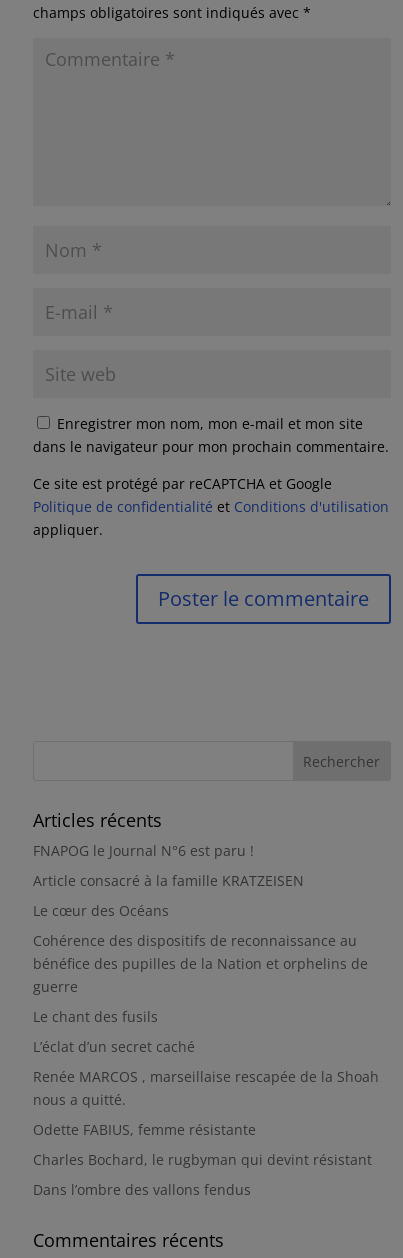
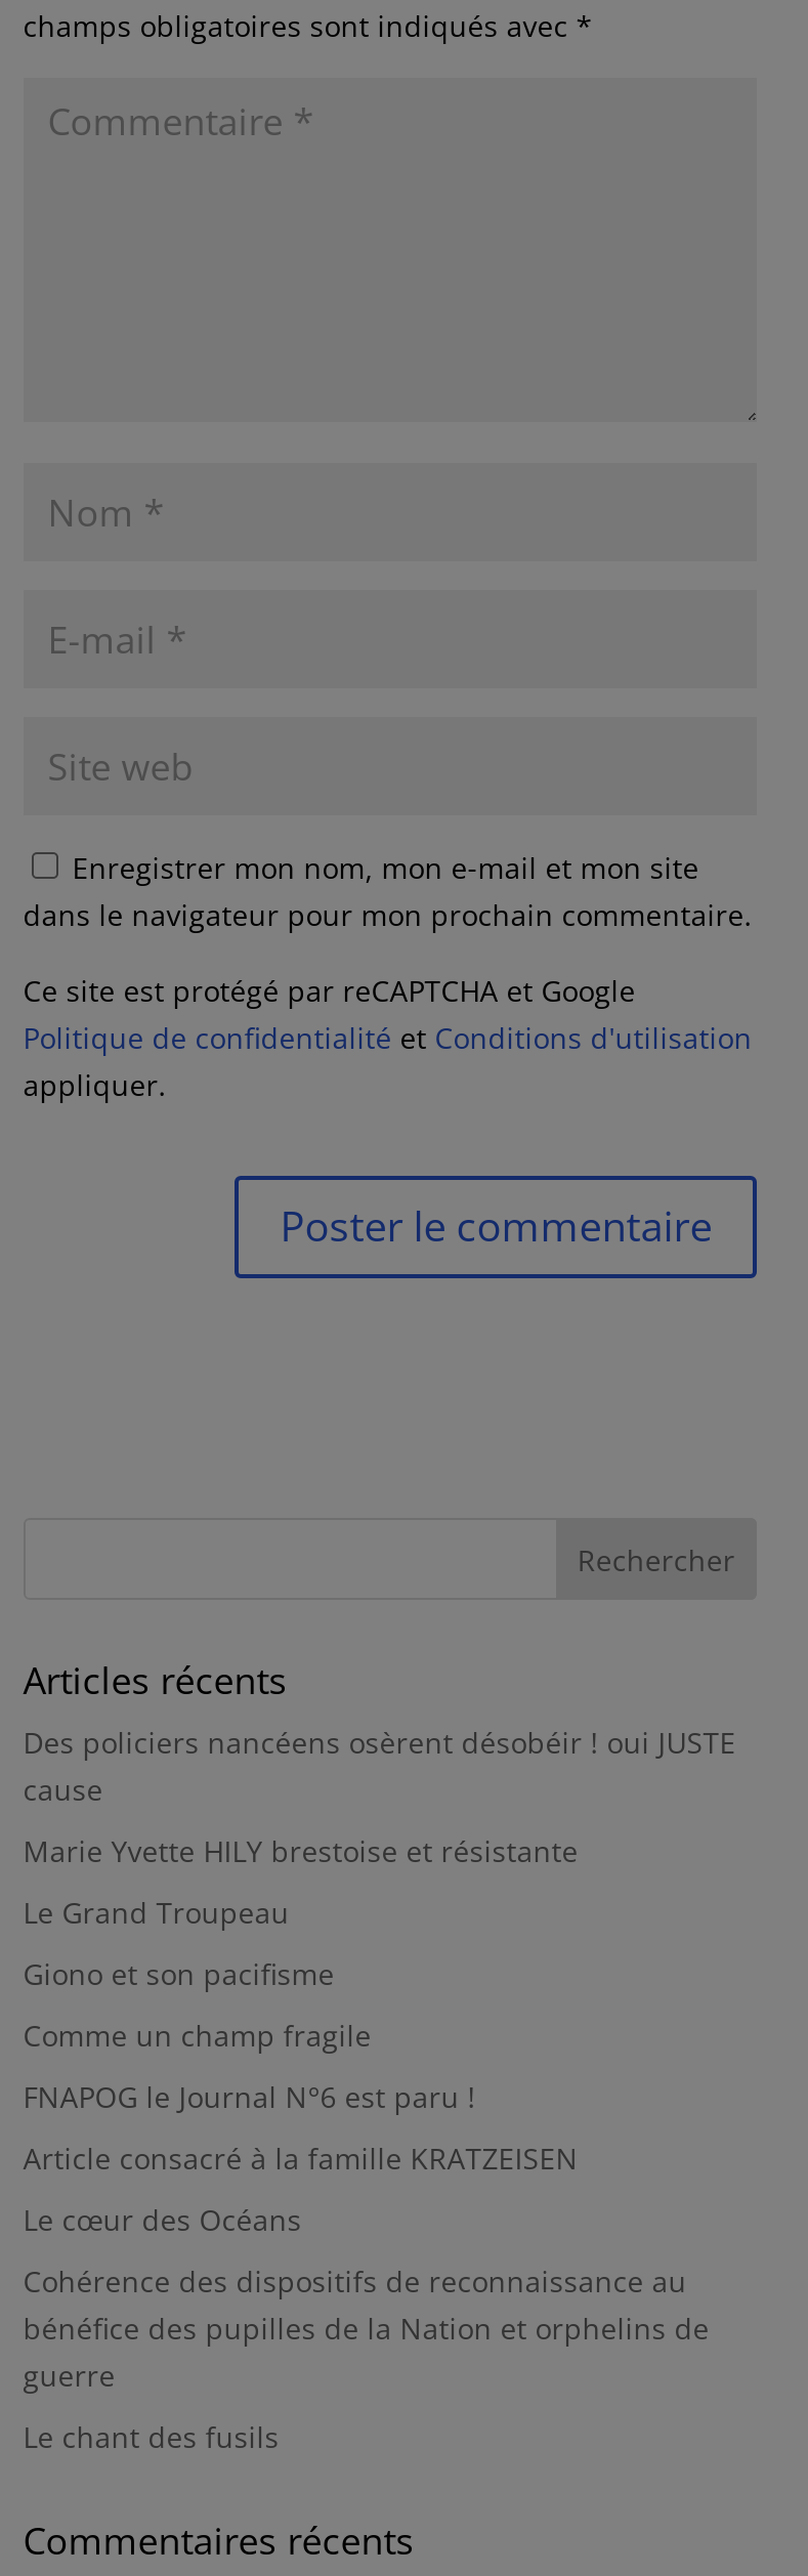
none -> [23,1724,736,2055] Des policiers nancéens osèrent désobéir ! oui JUSTE | cause | Marie Yvette HILY brestoise et résistante | Le Grand Troupeau | Giono et son pacifisme | Comme un champ fragile
moved [33,841,368,1026] -> [23,2078,709,2457]: FNAPOG le Journal N°6 est paru ! | Article consacré à la famille KRATZEISEN | Le cœur des Océans | Cohérence des dispositifs de reconnaissance au | bénéfice des pupilles de la Nation et orphelins de | guerre | Le chant des fusils
[33,1037,379,1199] L’éclat d’un secret caché | Renée MARCOS , marseillaise rescapée de la Shoah | nous a quitté. | Odette FABIUS, femme résistante | Charles Bochard, le rugbyman qui devint résistant | Dans l’ombre des vallons fendus -> none

